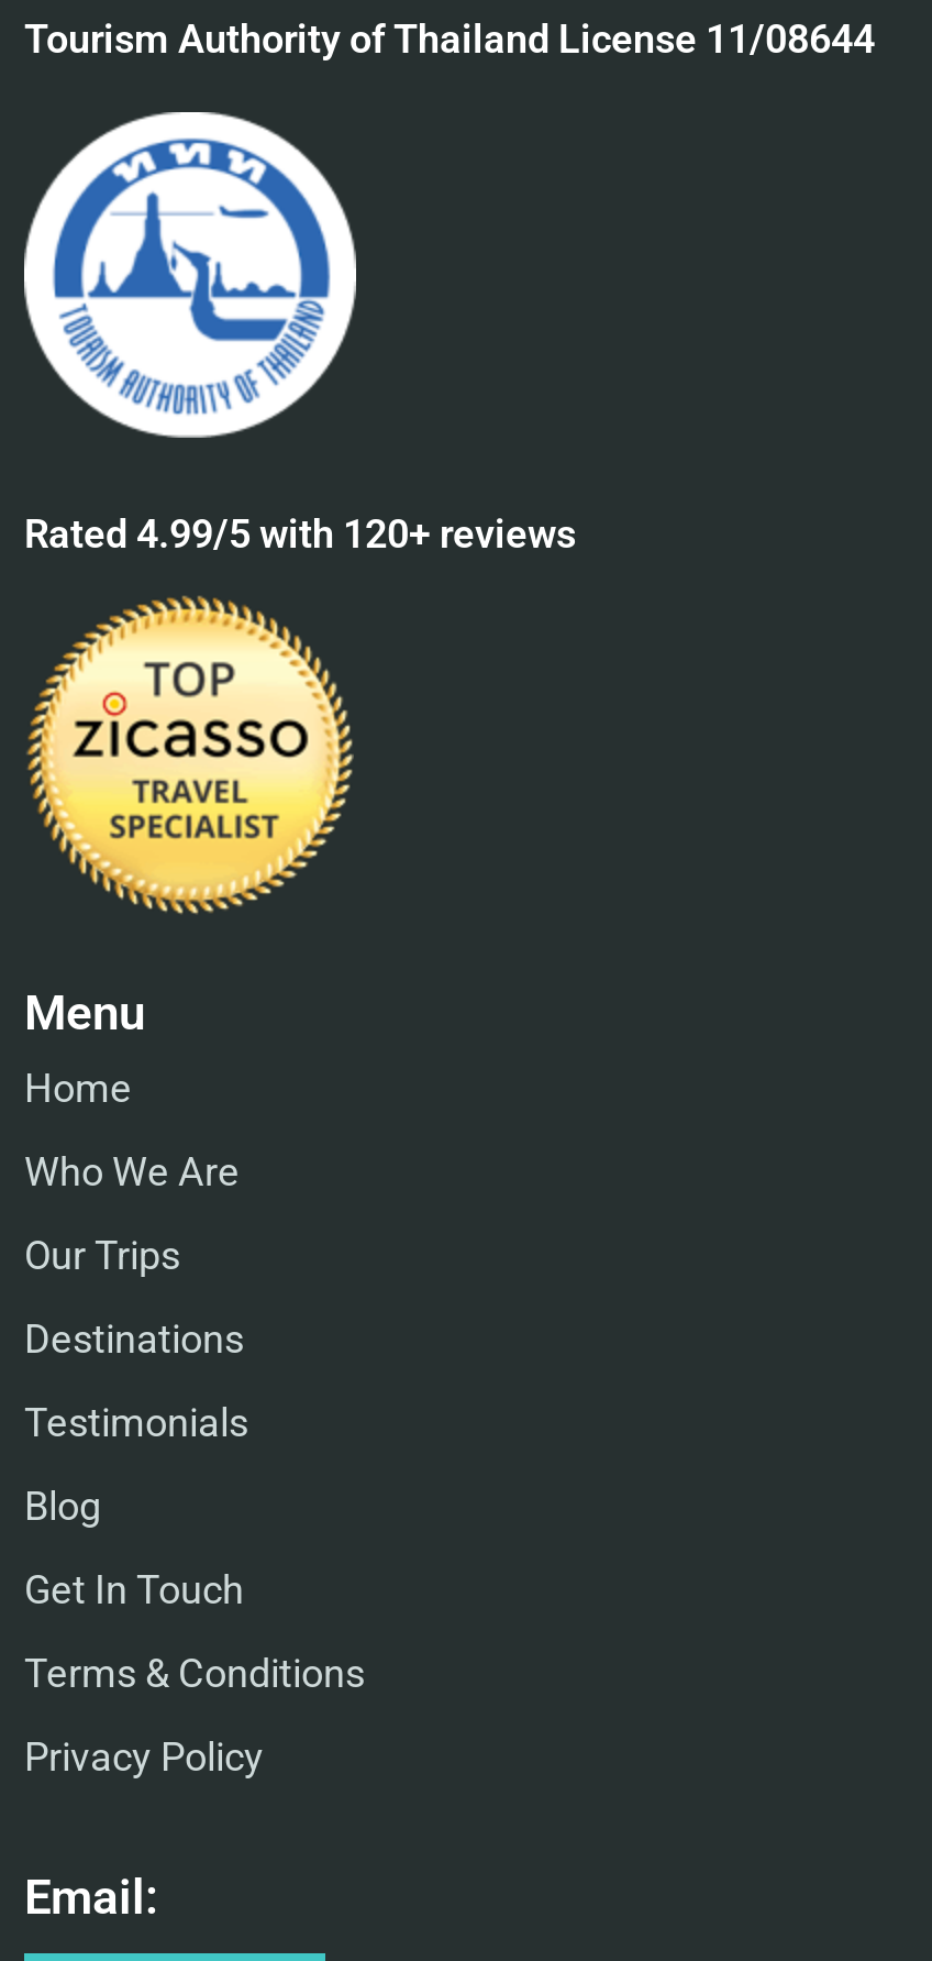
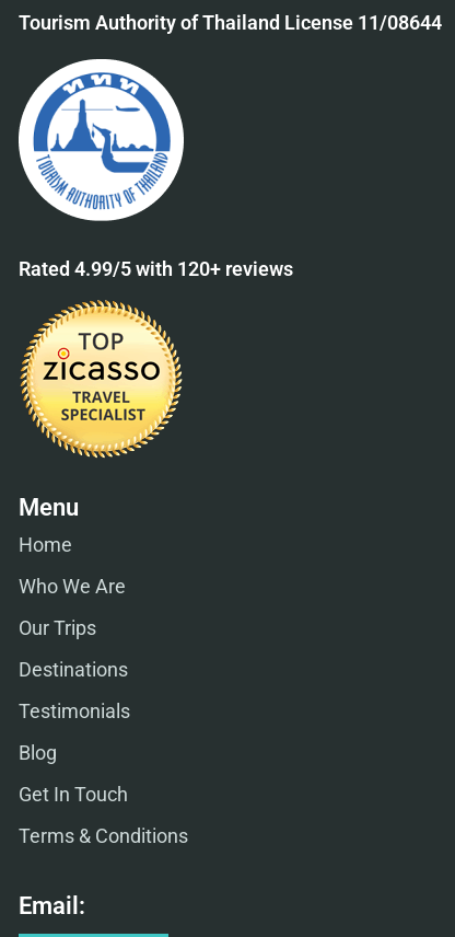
[24,1734,264,1780] Privacy Policy -> none

